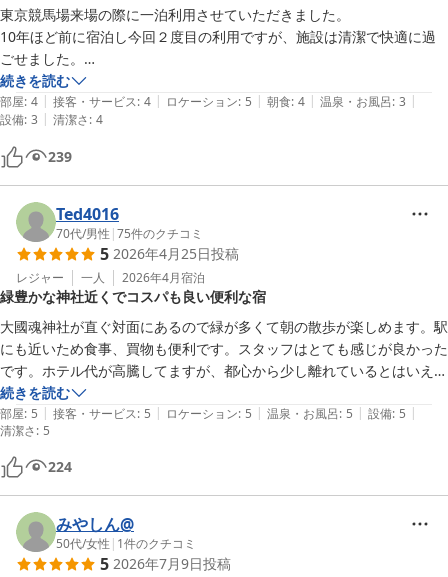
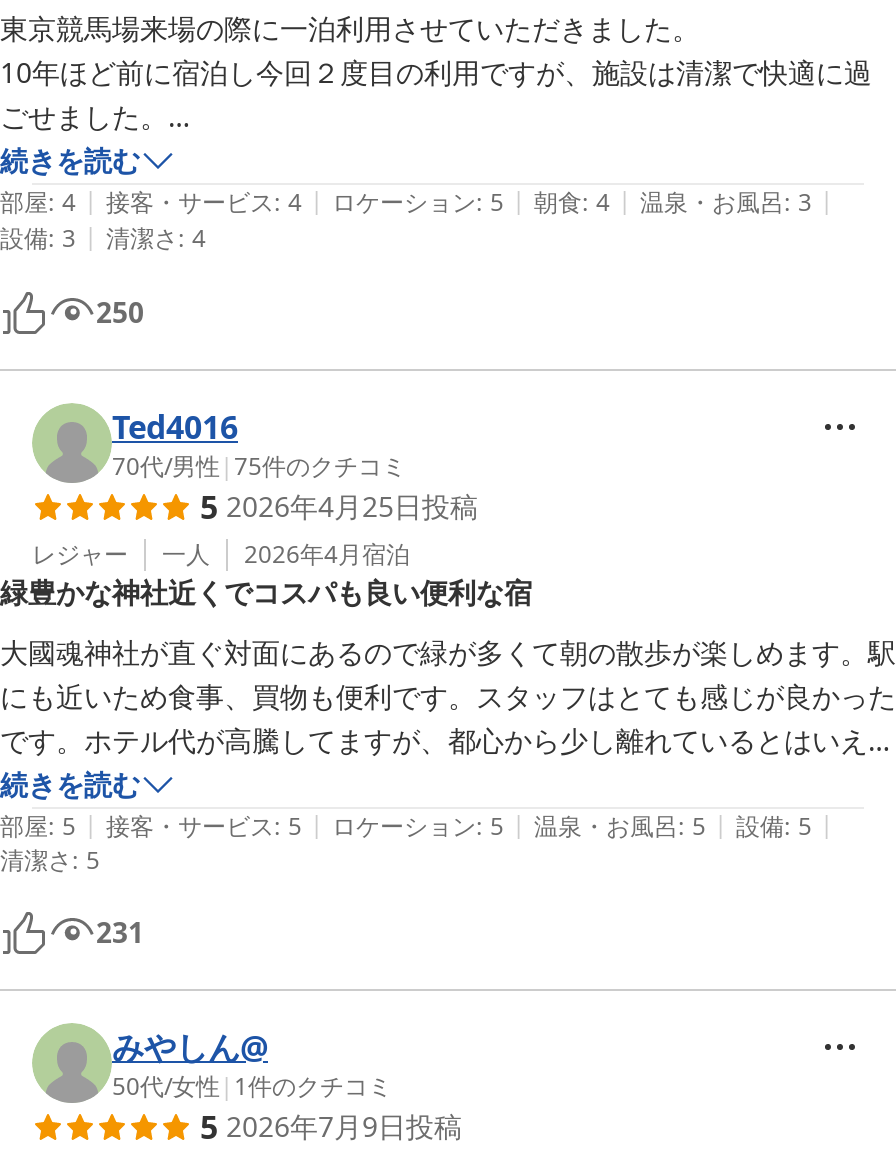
[48,147,72,166] 239 -> [96,293,144,331] 250
[48,457,72,476] 224 -> [96,913,144,951] 231

